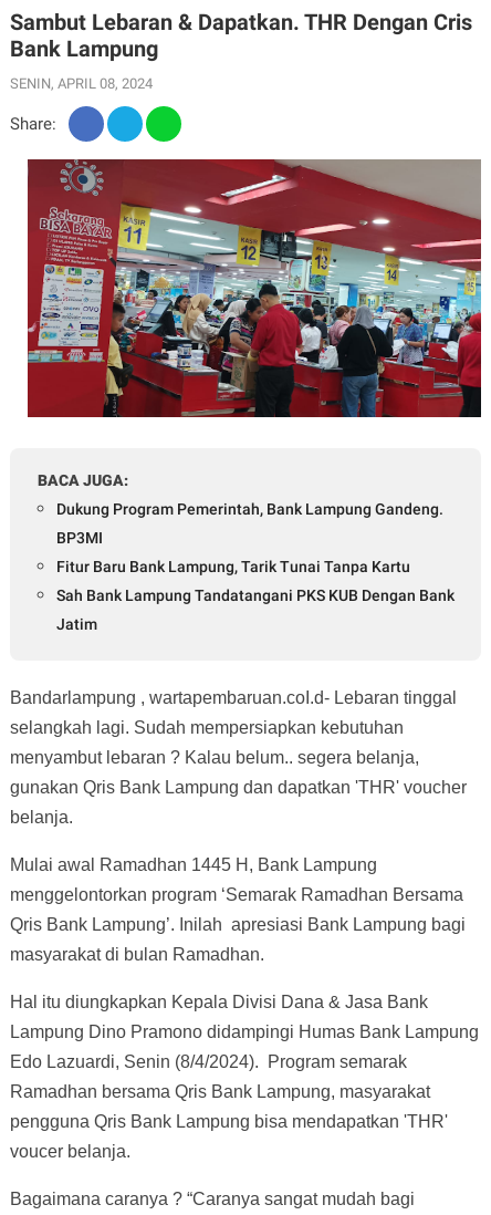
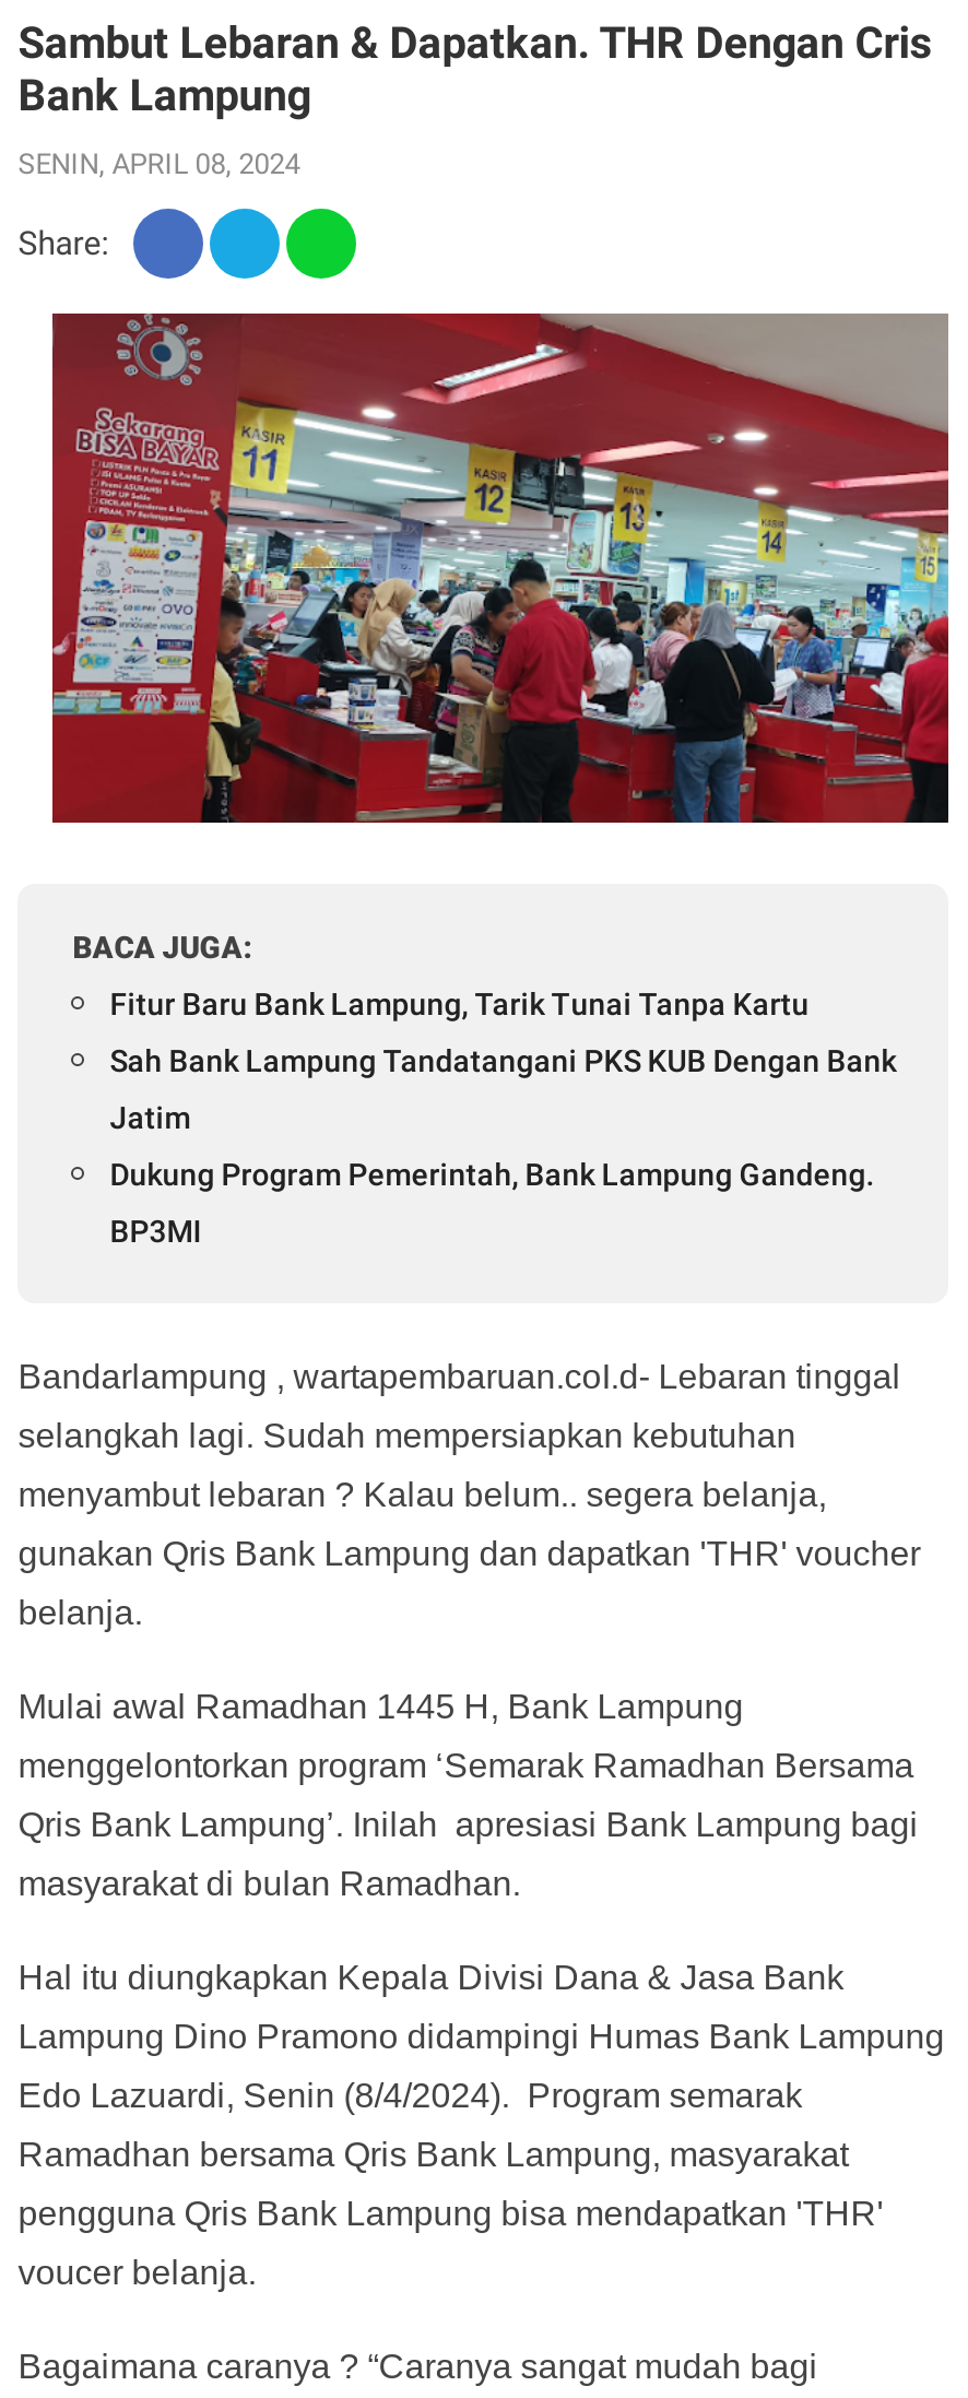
moved [57,500,444,546] -> [110,1156,874,1248]: Dukung Program Pemerintah, Bank Lampung Gandeng. | BP3MI
moved [57,557,455,633] -> [110,986,896,1134]: Fitur Baru Bank Lampung, Tarik Tunai Tanpa Kartu | Sah Bank Lampung Tandatangani PKS KUB Dengan Bank | Jatim

